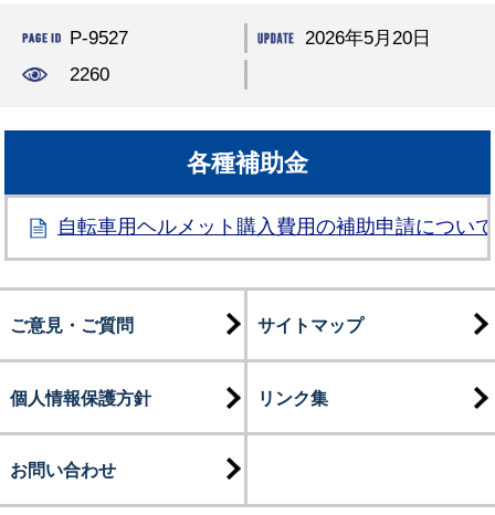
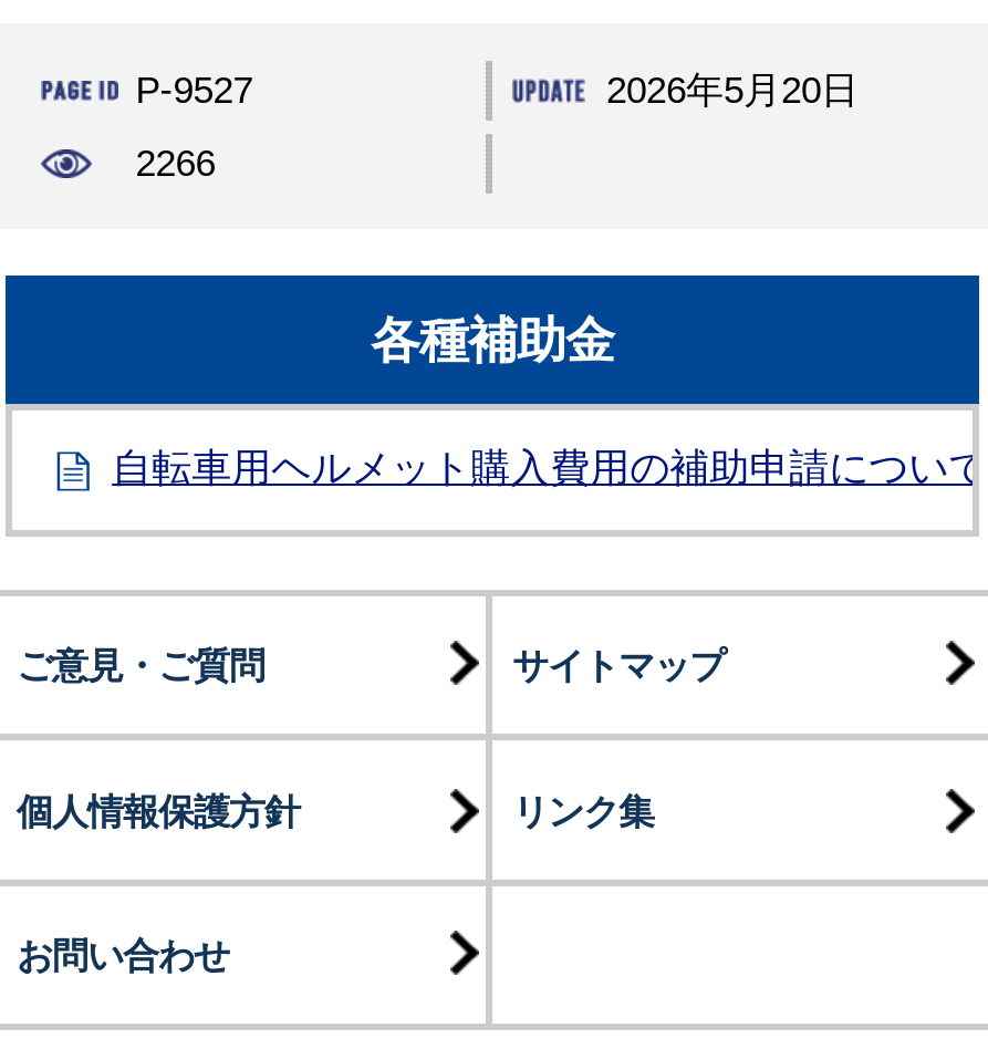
[69,64,109,85] 2260 -> [135,142,215,184] 2266

